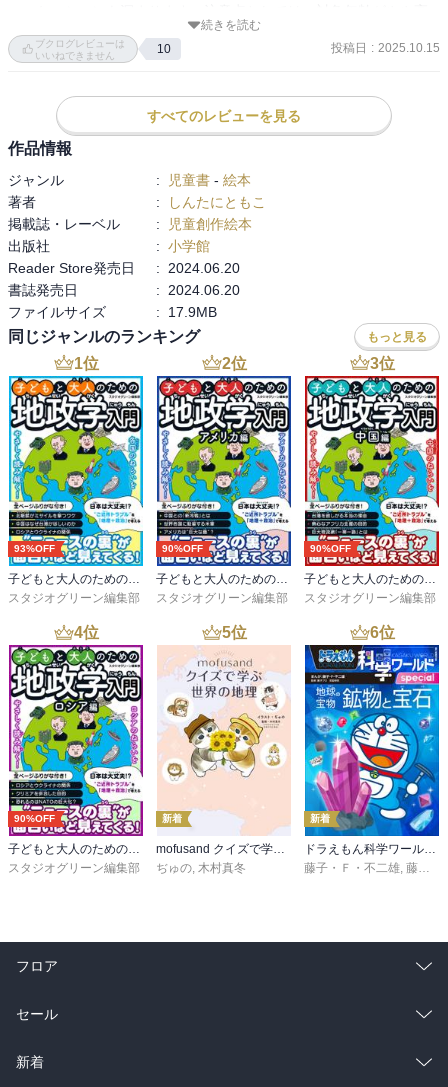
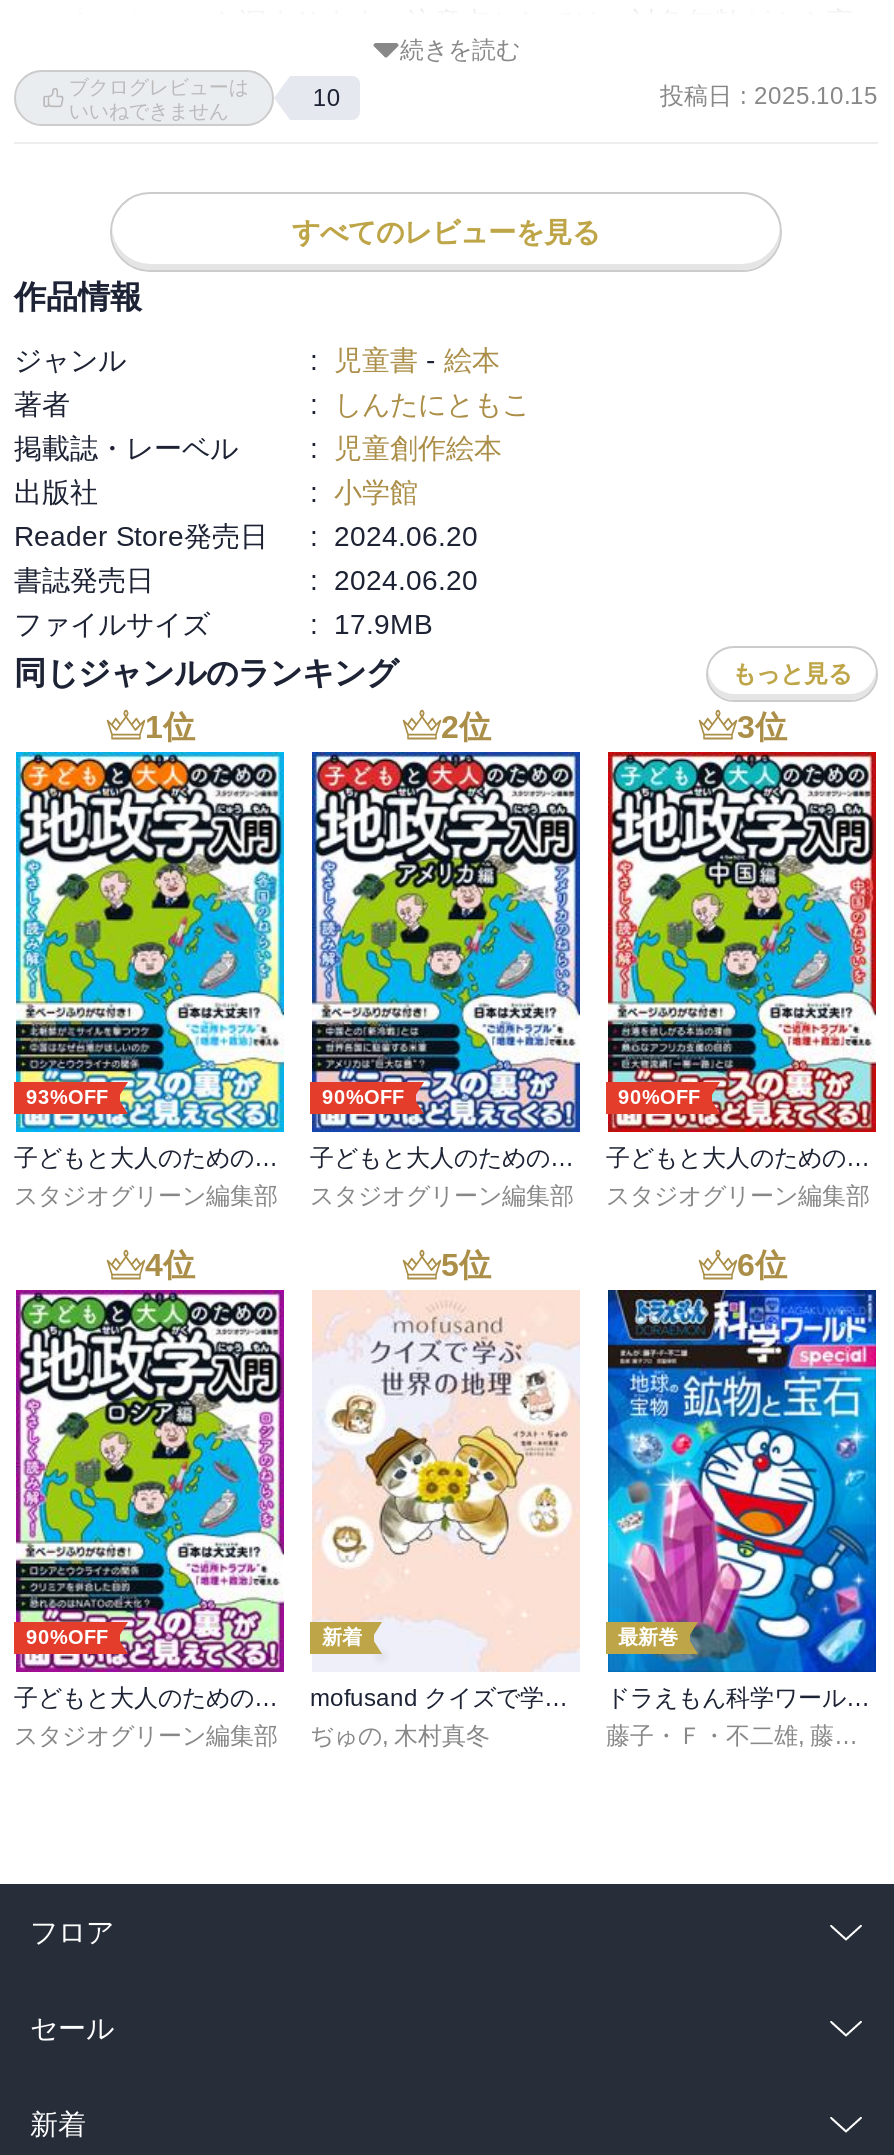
[310,813,330,824] 新着 -> [618,1626,678,1648] 最新巻

